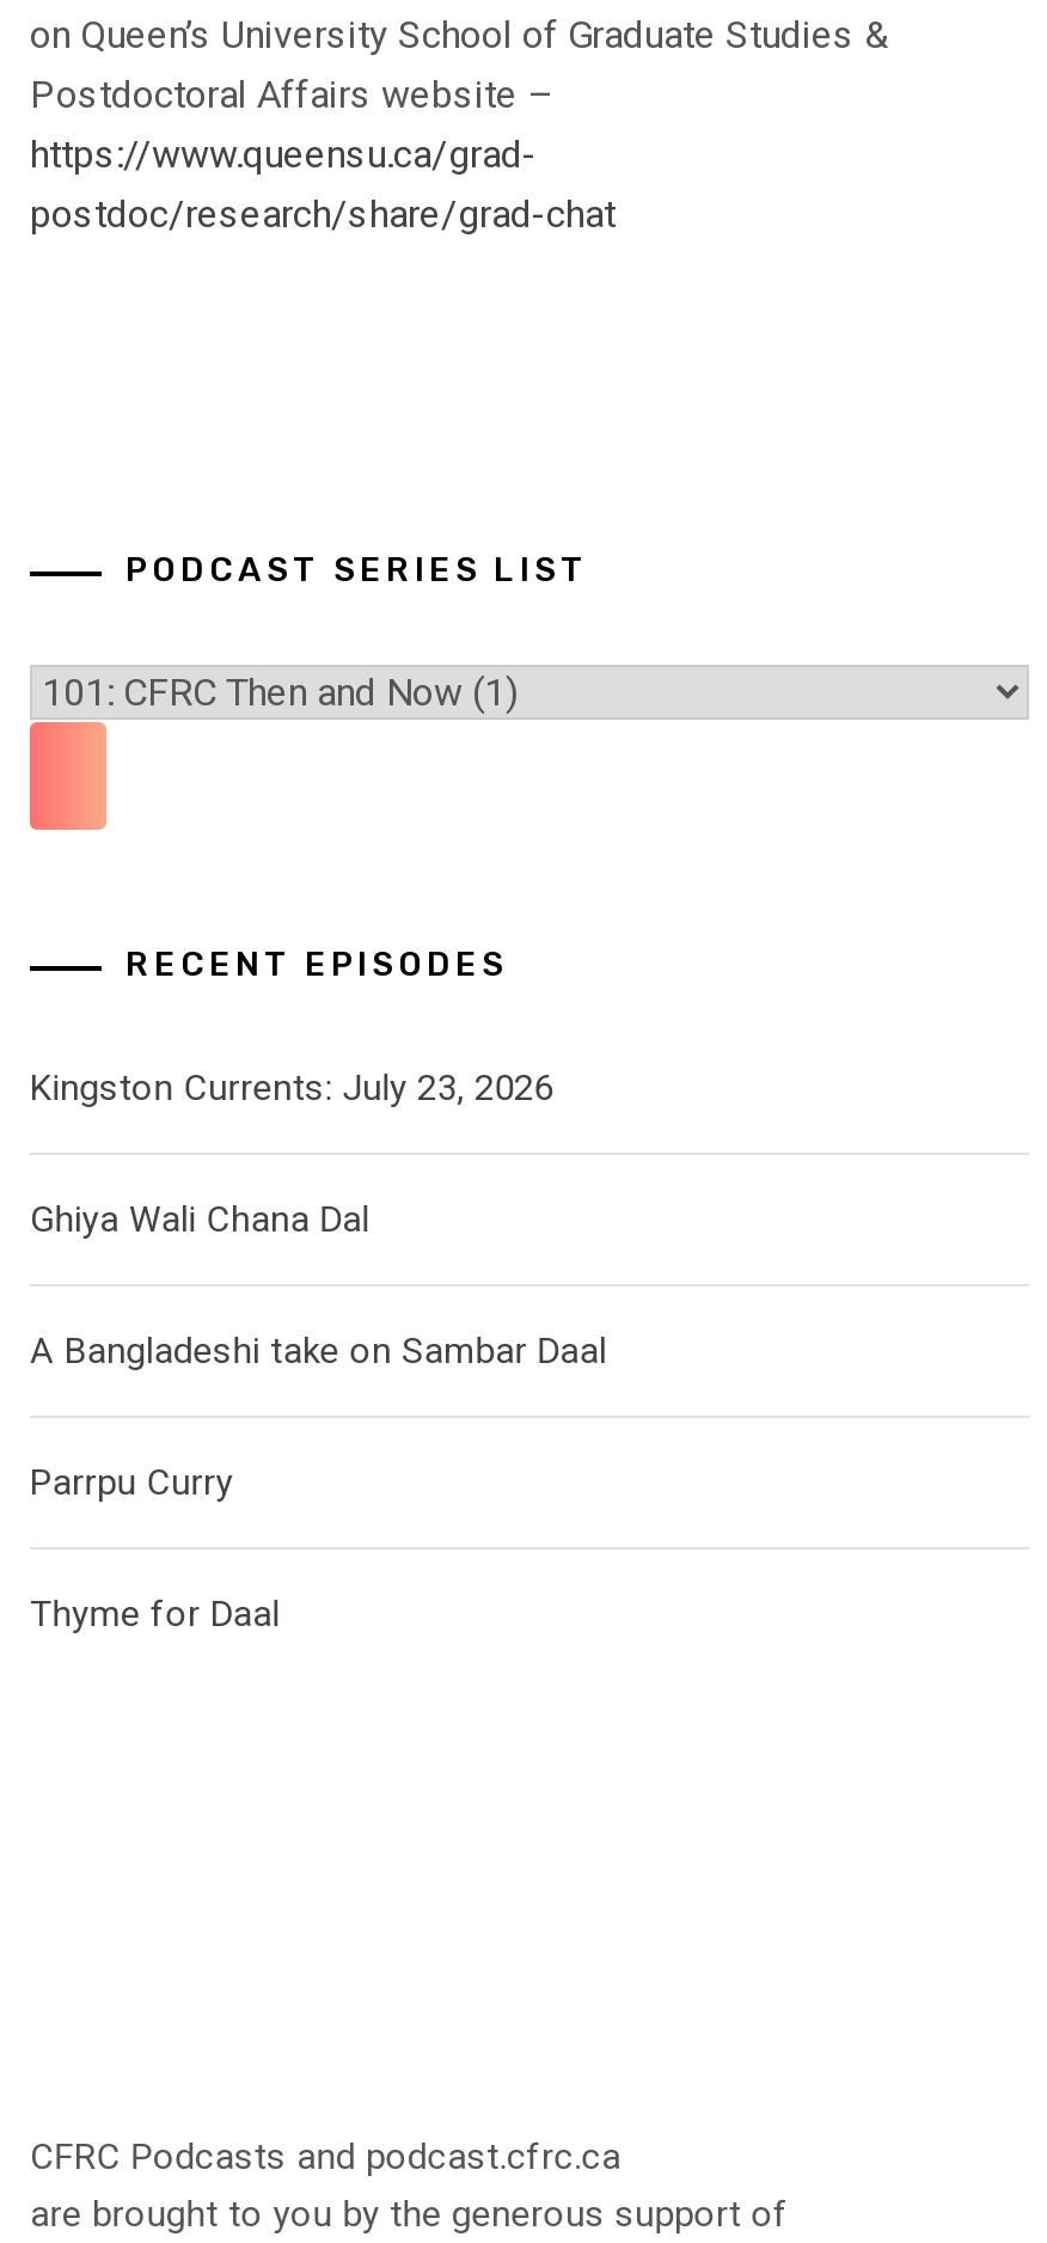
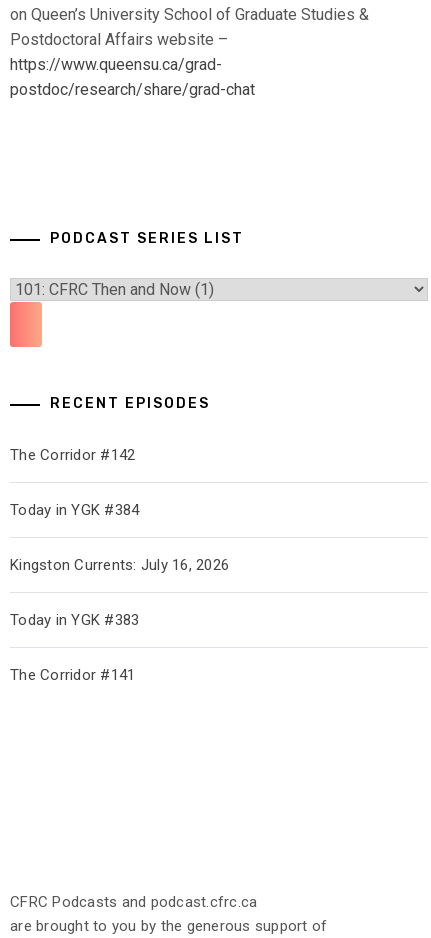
[30,1067,553,1110] Kingston Currents: July 23, 2026 -> [10,446,135,464] The Corridor #142
[30,1198,369,1242] Ghiya Wali Chana Dal -> [10,501,139,519] Today in YGK #384
[30,1330,606,1373] A Bangladeshi take on Sambar Daal -> [10,556,229,574] Kingston Currents: July 16, 2026
[30,1462,233,1505] Parrpu Curry -> [10,611,139,629] Today in YGK #383
[30,1593,280,1636] Thyme for Daal -> [10,666,135,684] The Corridor #141

